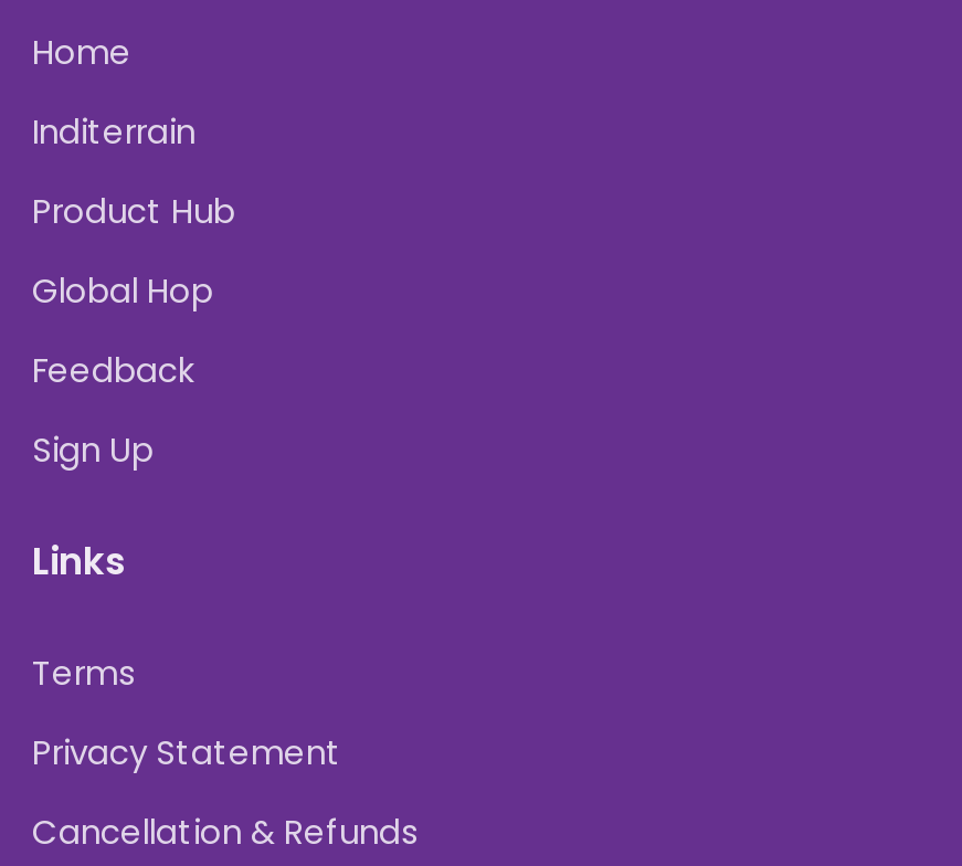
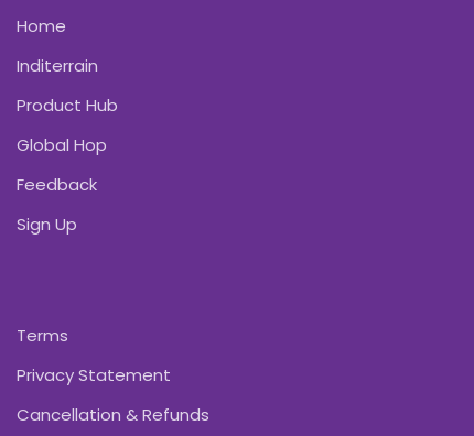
[32,534,127,587] Links -> none

